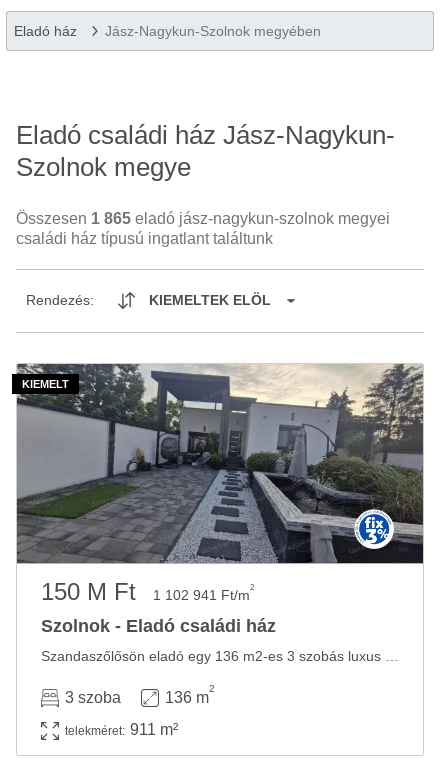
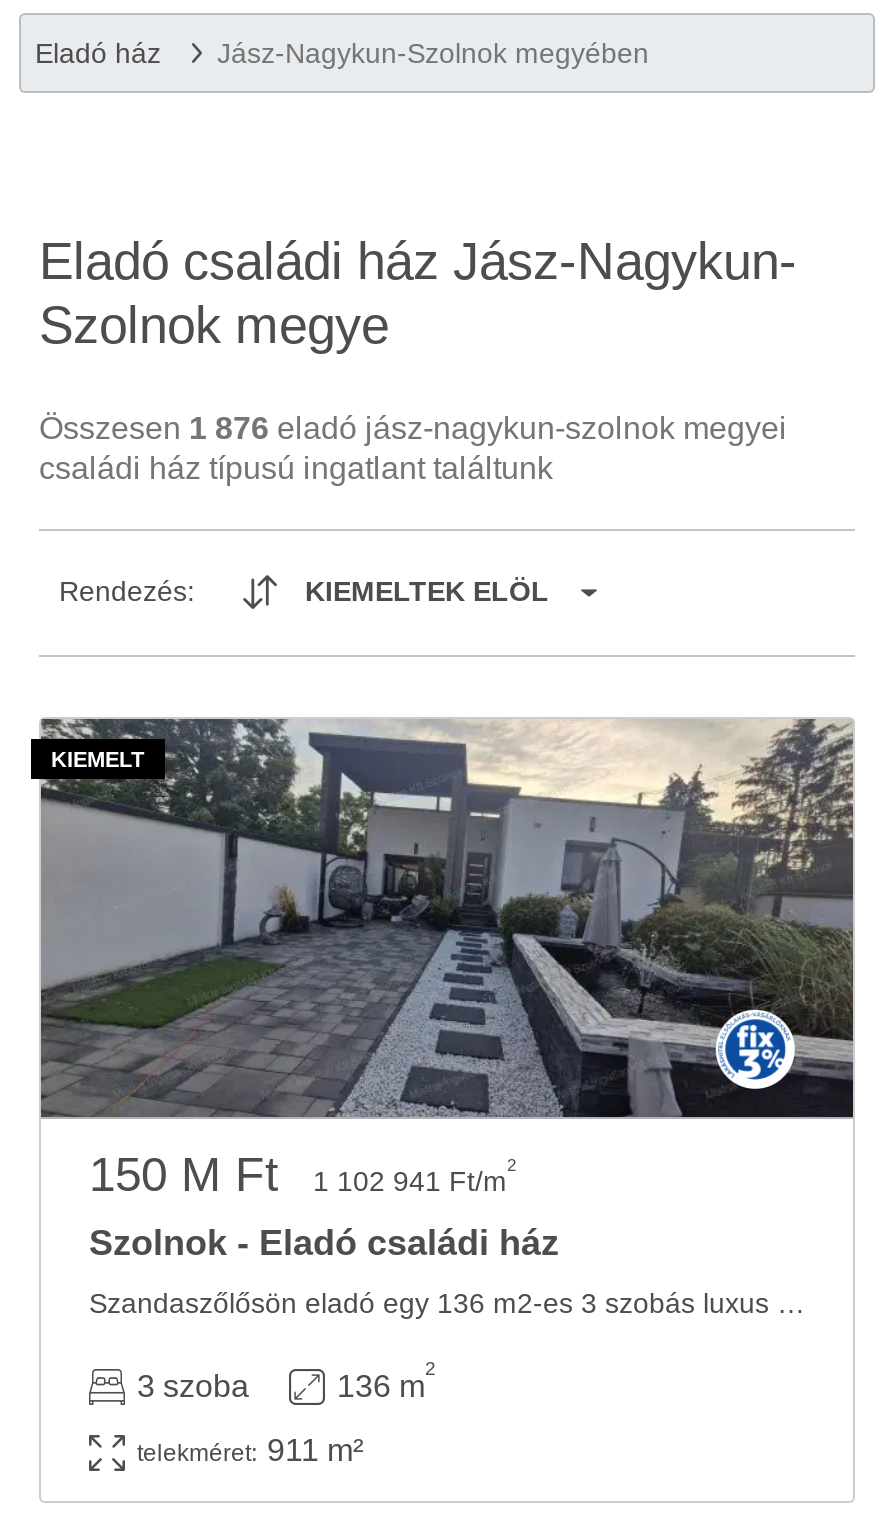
[16,210,390,227] Összesen 1 865 eladó jász-nagykun-szolnok megyei -> [39,411,787,445] Összesen 1 876 eladó jász-nagykun-szolnok megyei

